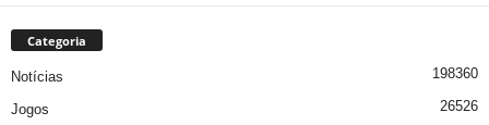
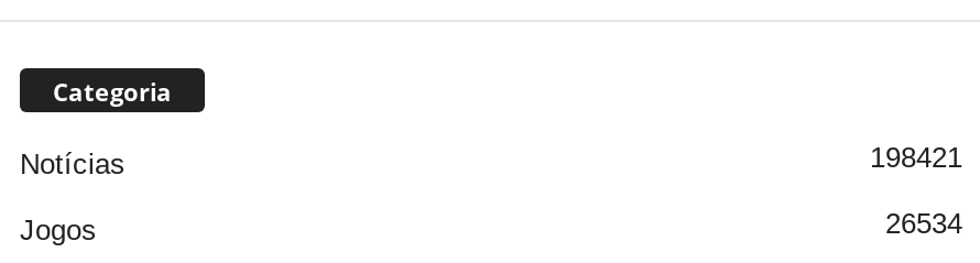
[432,65,478,81] 198360 -> [870,141,962,174] 198421
[440,97,478,114] 26526 -> [885,207,962,240] 26534

